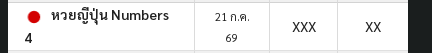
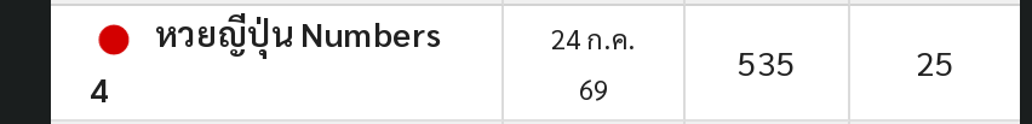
[214,9,249,24] 21 ก.ค. -> [551,20,636,56] 24 ก.ค.
[291,17,381,35] XXX | XX -> [738,39,954,83] 535 | 25

